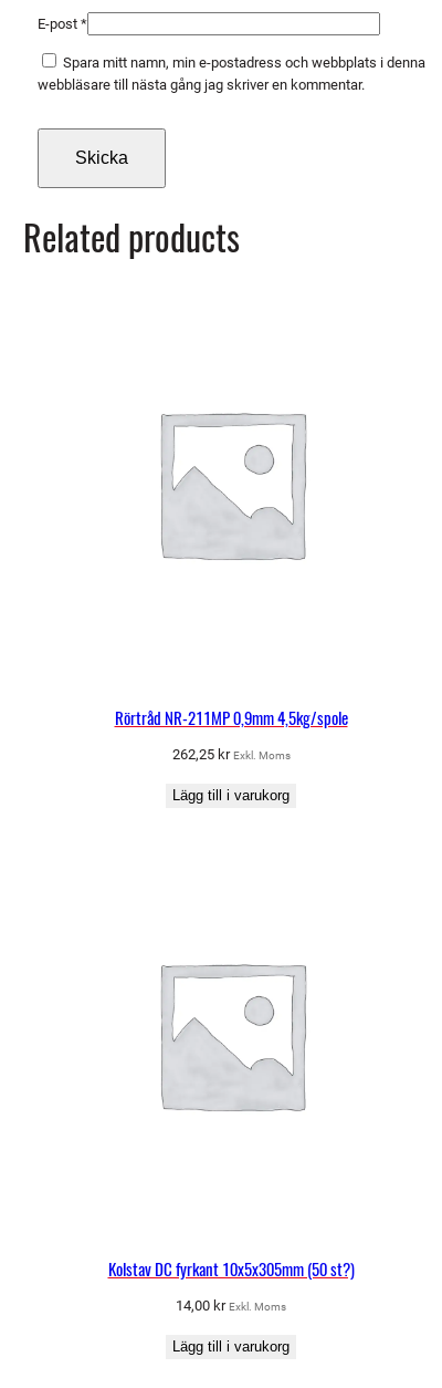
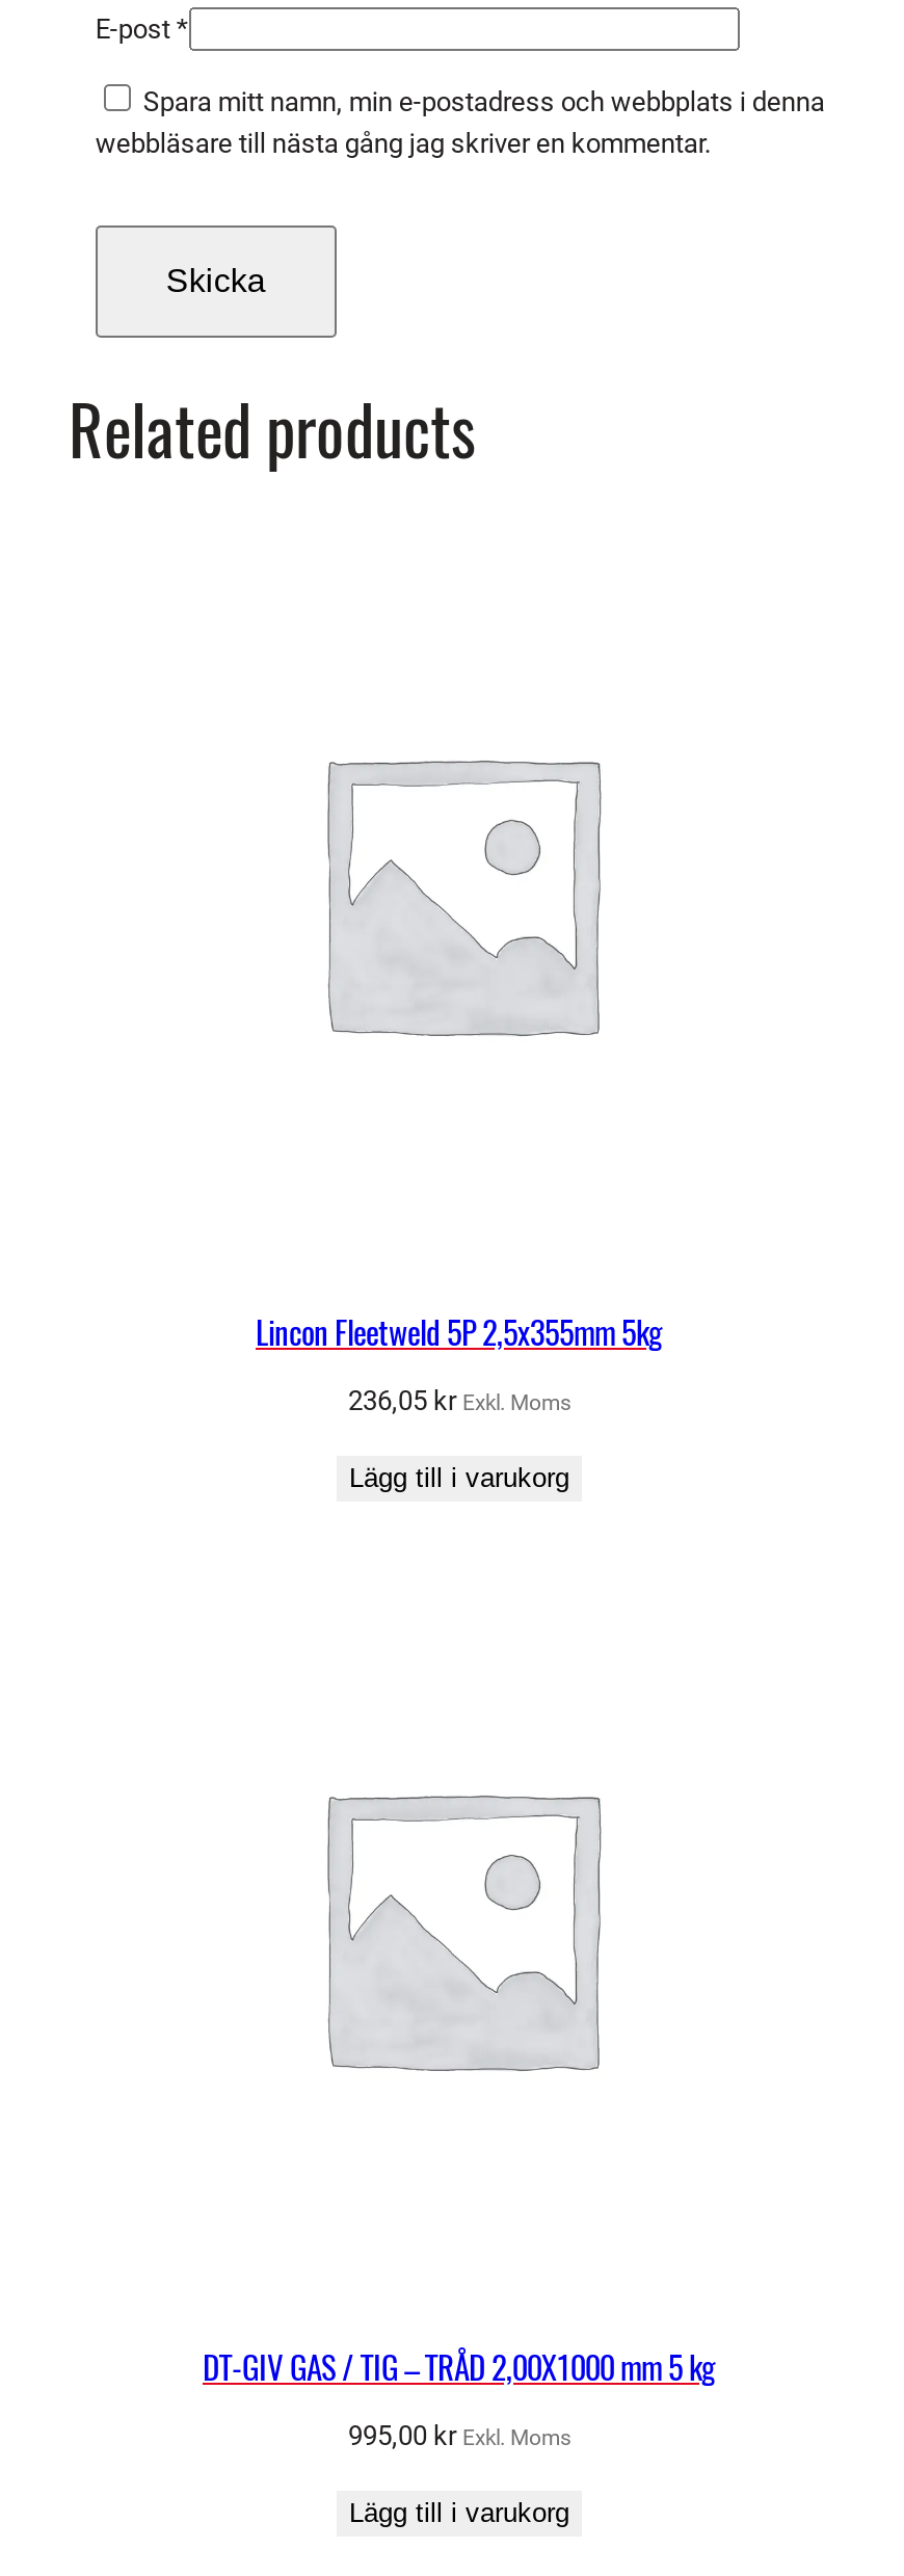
[114,706,348,729] Rörtråd NR-211MP 0,9mm 4,5kg/spole -> [256,1310,663,1354] Lincon Fleetweld 5P 2,5x355mm 5kg
[172,746,290,763] 262,25 kr Exkl. Moms -> [348,1386,570,1417] 236,05 kr Exkl. Moms
[108,1257,354,1280] Kolstav DC fyrkant 10x5x305mm (50 st?) -> [203,2345,716,2388] DT-GIV GAS / TIG – TRÅD 2,00X1000 mm 5 kg
[176,1297,286,1314] 14,00 kr Exkl. Moms -> [348,2421,570,2452] 995,00 kr Exkl. Moms

